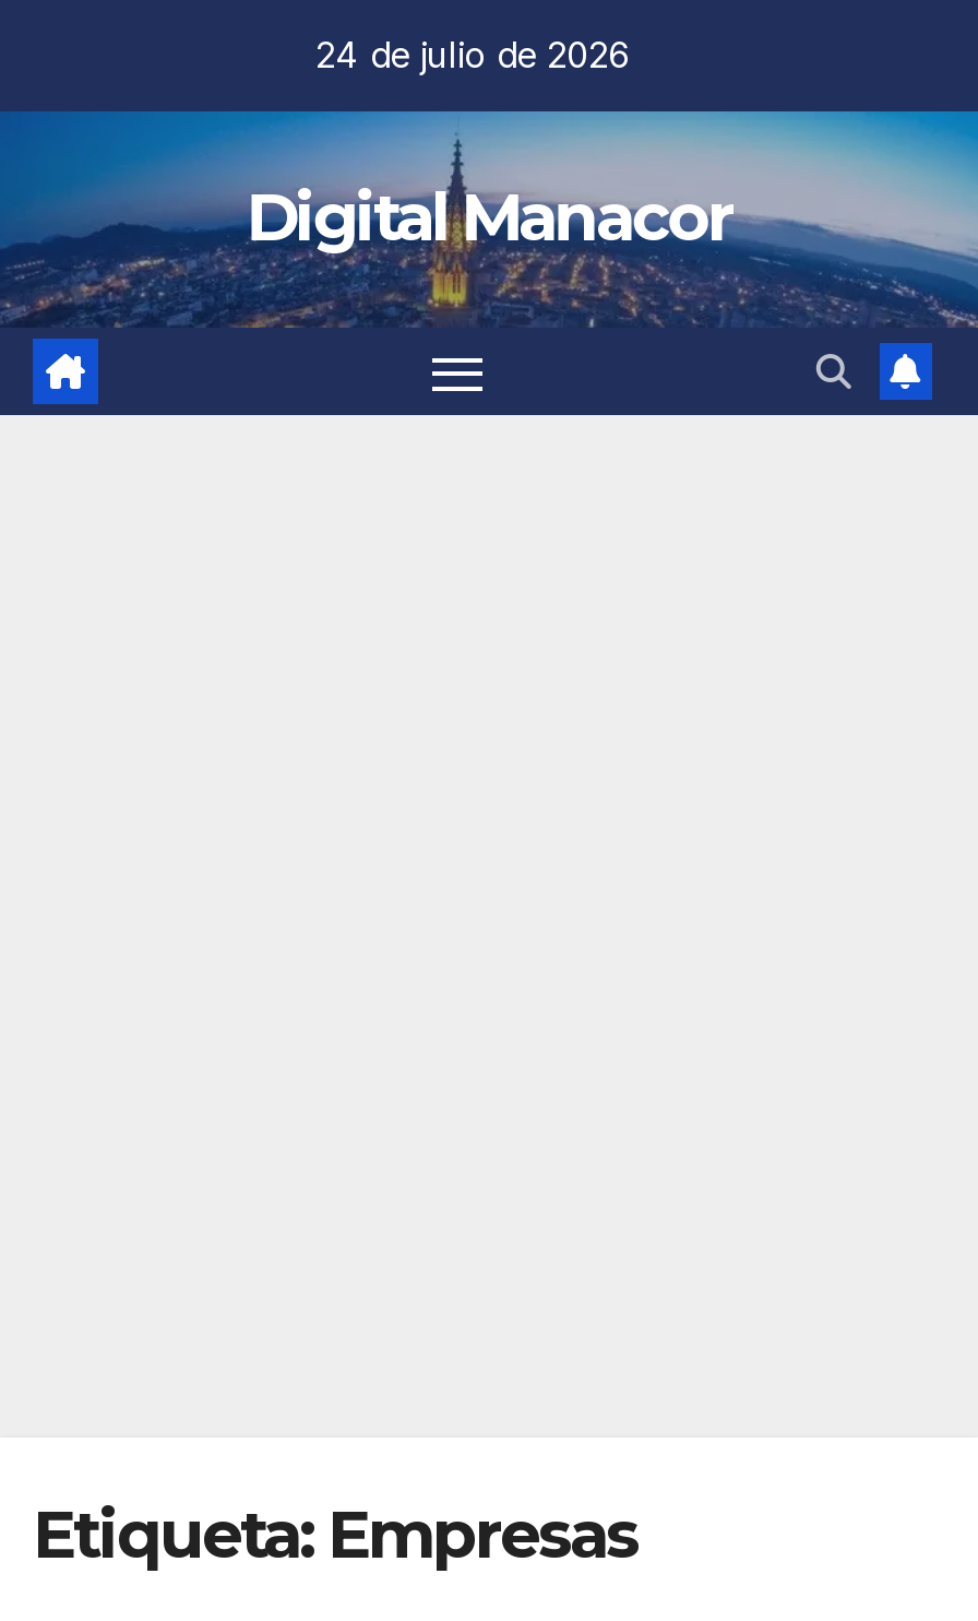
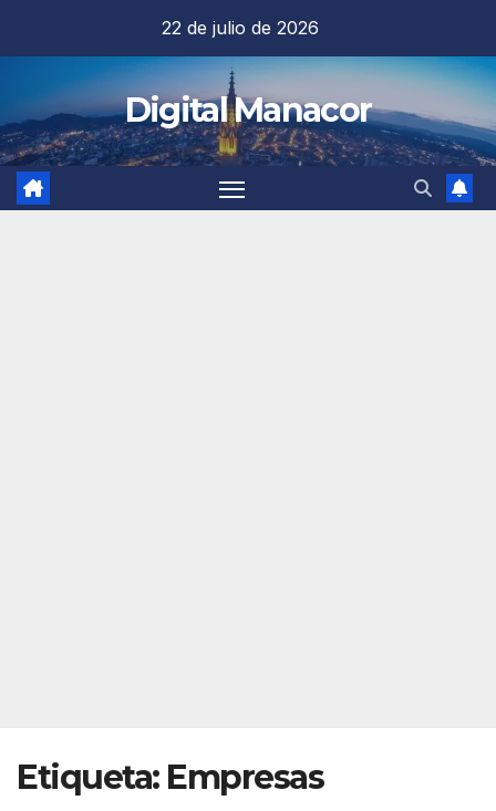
[315,33,630,76] 24 de julio de 2026 -> [161,17,318,39] 22 de julio de 2026

